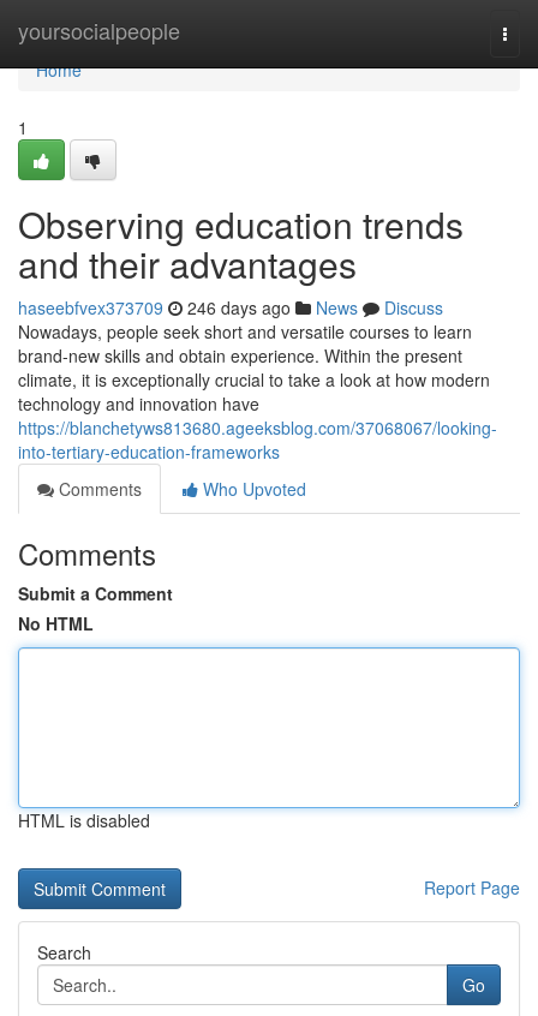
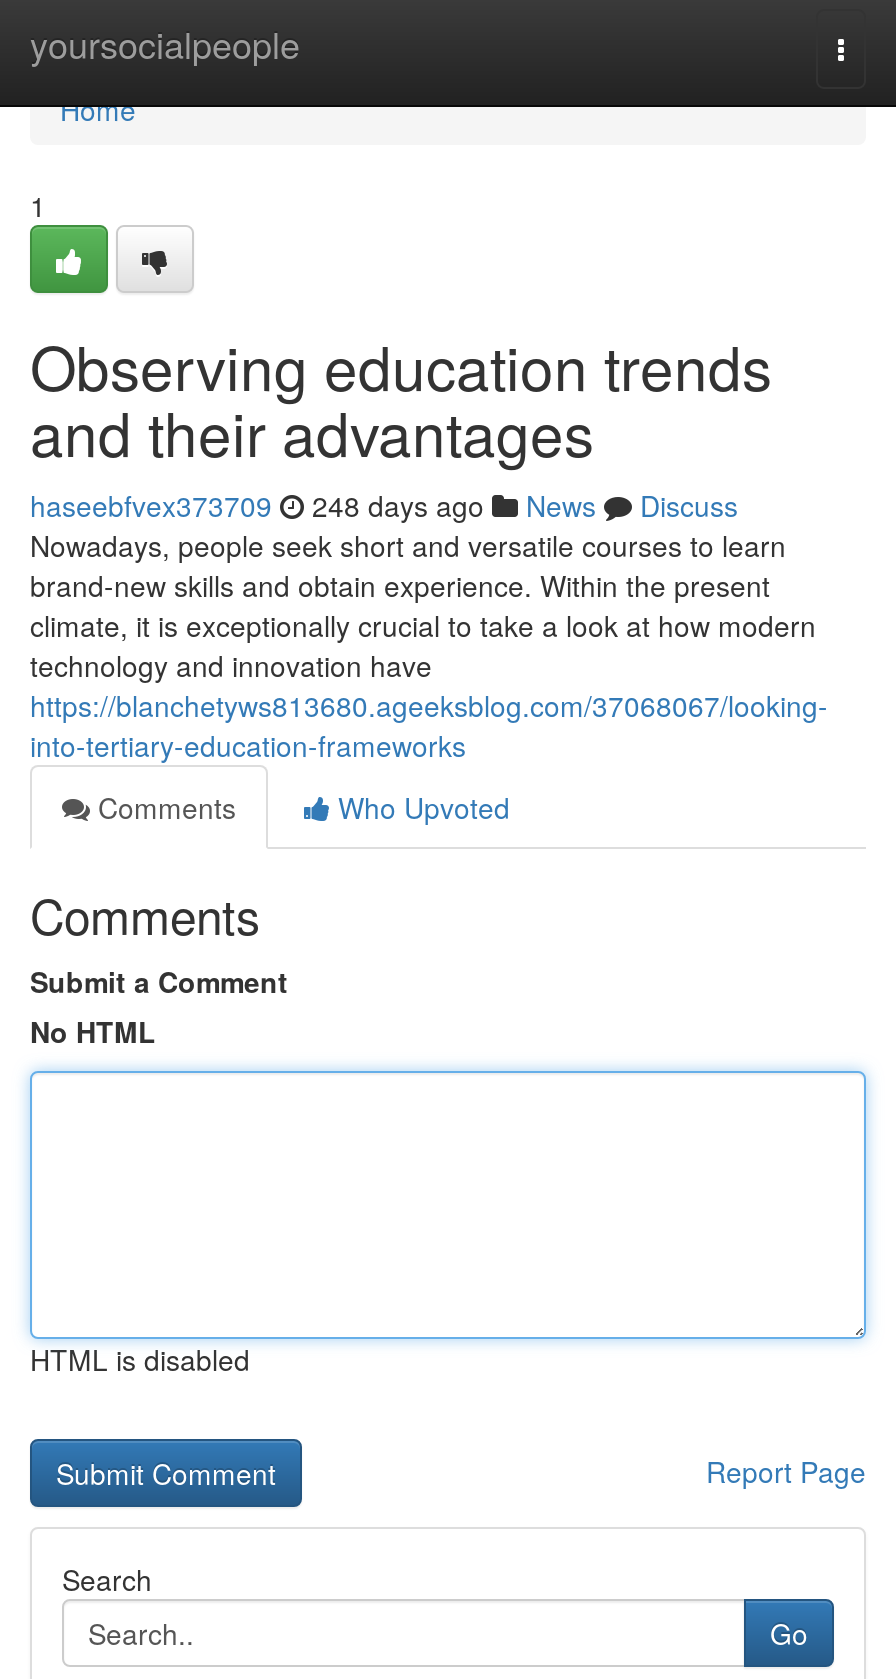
[18,295,443,319] haseebfvex373709 246 days ago News Discuss -> [30,485,738,525] haseebfvex373709 248 days ago News Discuss

